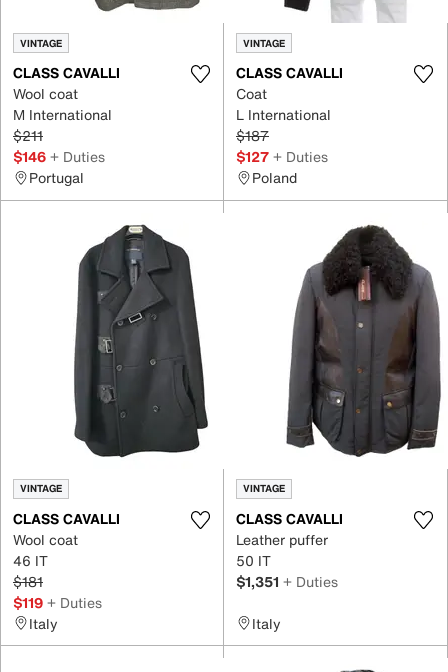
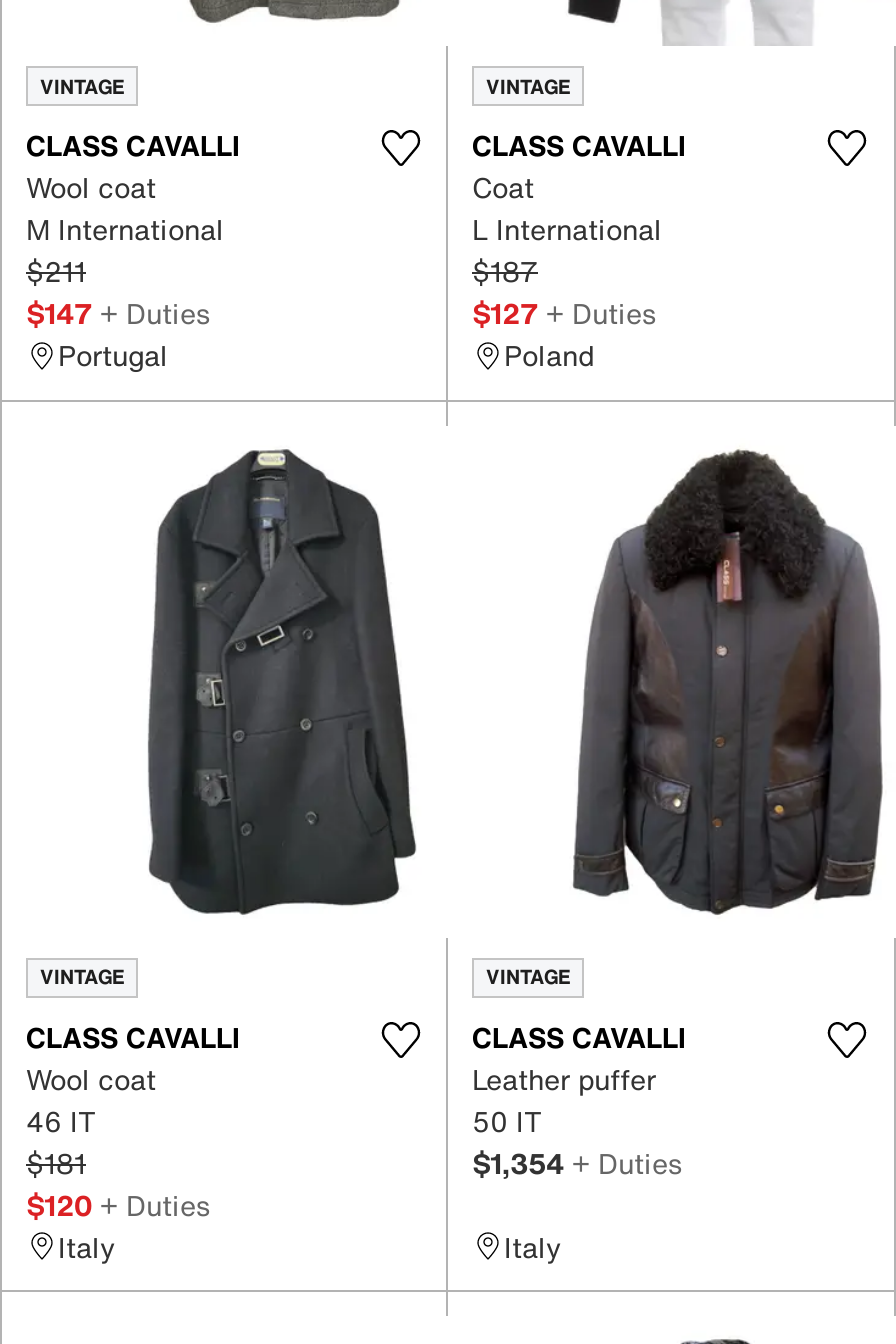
[13,146,105,167] $146 + Duties -> [26,292,210,334] $147 + Duties
[236,570,338,591] $1,351 + Duties -> [472,1141,682,1183] $1,354 + Duties
[13,591,102,612] $119 + Duties -> [26,1183,210,1225] $120 + Duties

